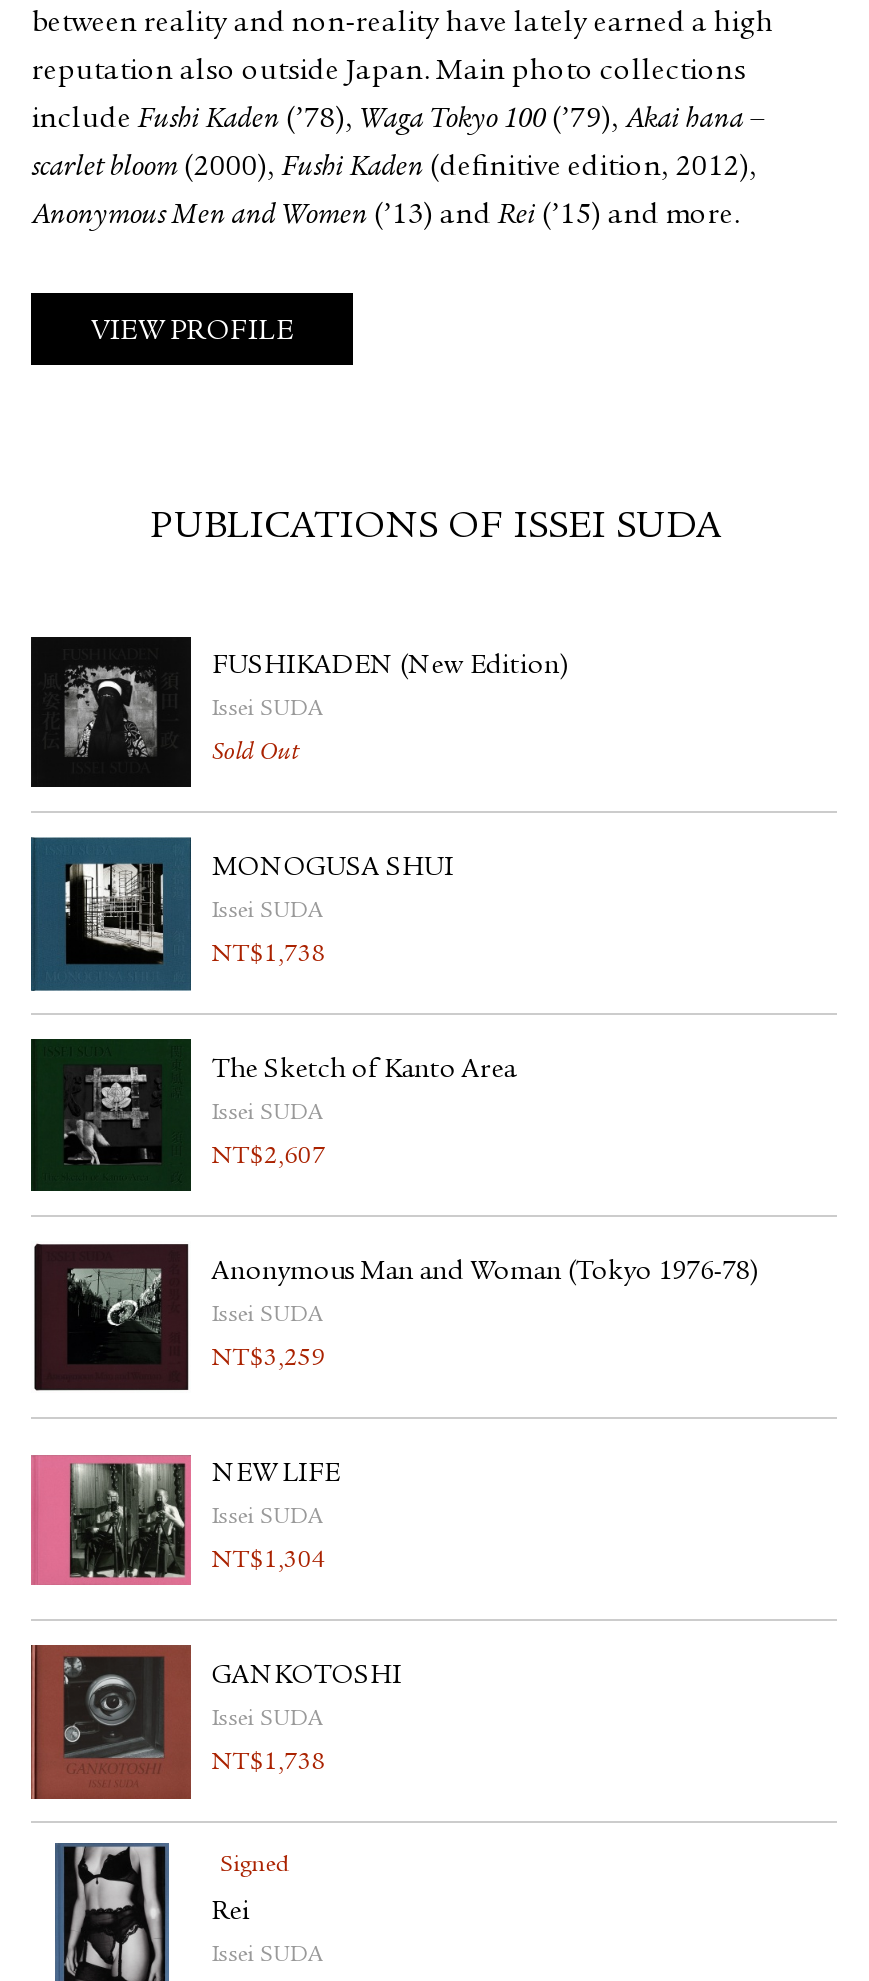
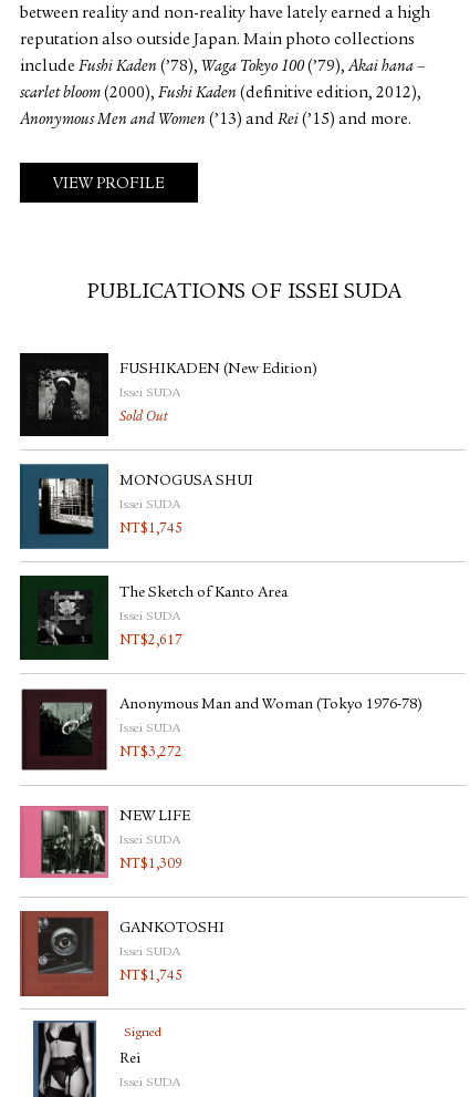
[212,944,326,970] NT$1,738 -> [120,523,183,537] NT$1,745
[212,1146,326,1172] NT$2,607 -> [120,635,183,649] NT$2,617
[212,1348,326,1374] NT$3,259 -> [120,747,183,761] NT$3,272
[212,1550,326,1576] NT$1,304 -> [120,858,183,873] NT$1,309
[212,1752,326,1778] NT$1,738 -> [120,970,183,985] NT$1,745

